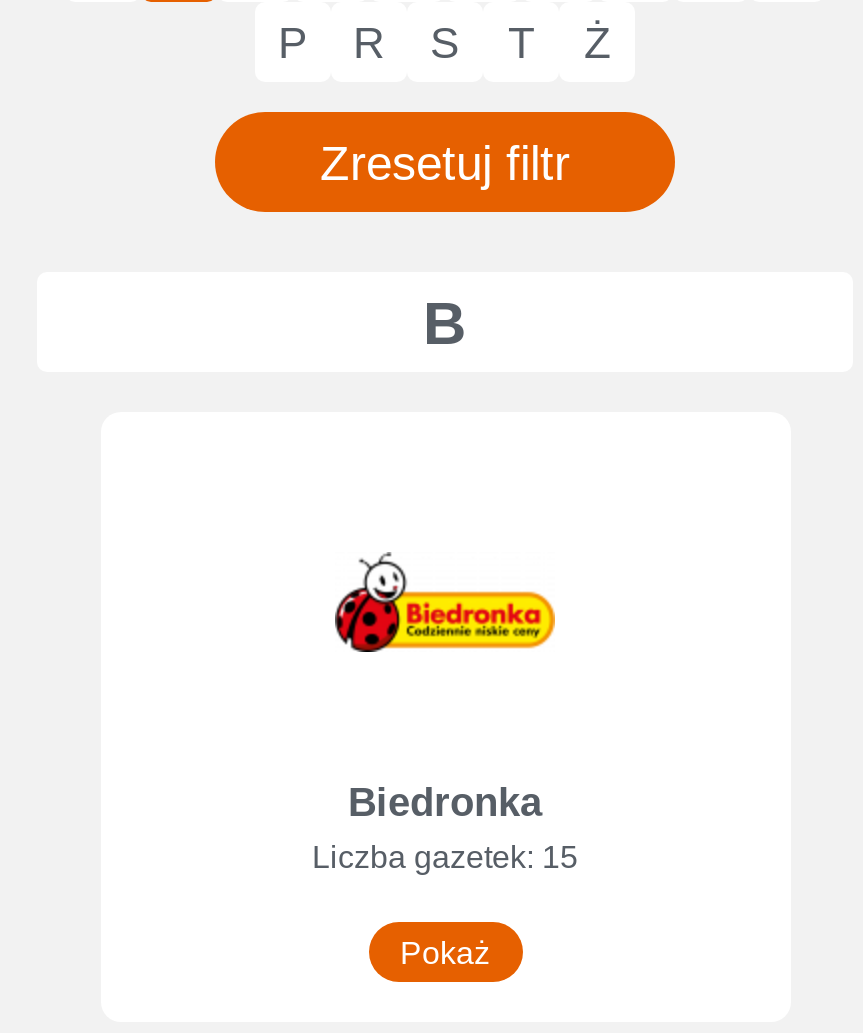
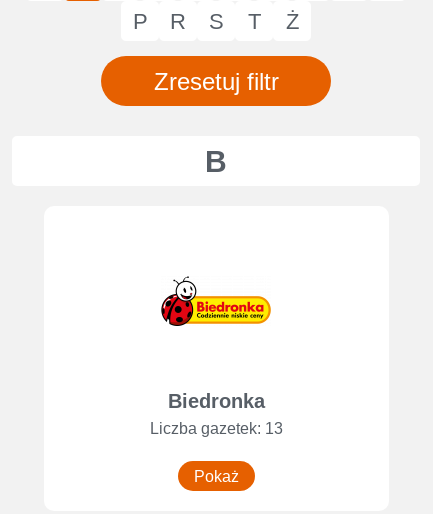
[312,840,578,874] Liczba gazetek: 15 -> [149,420,282,437] Liczba gazetek: 13

